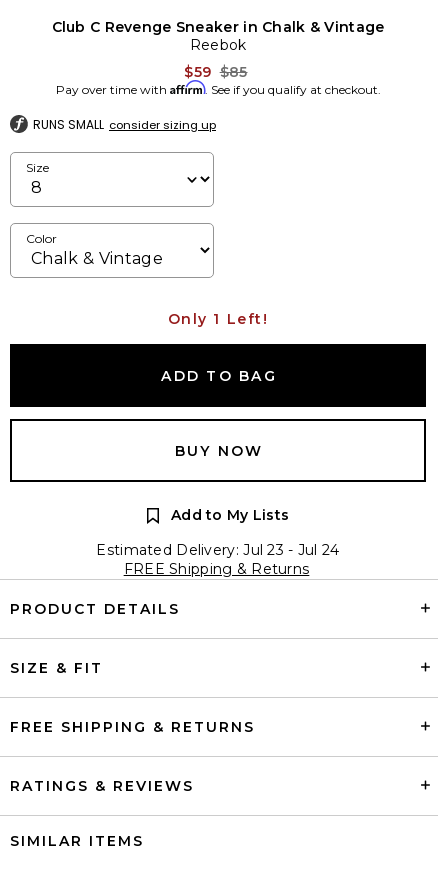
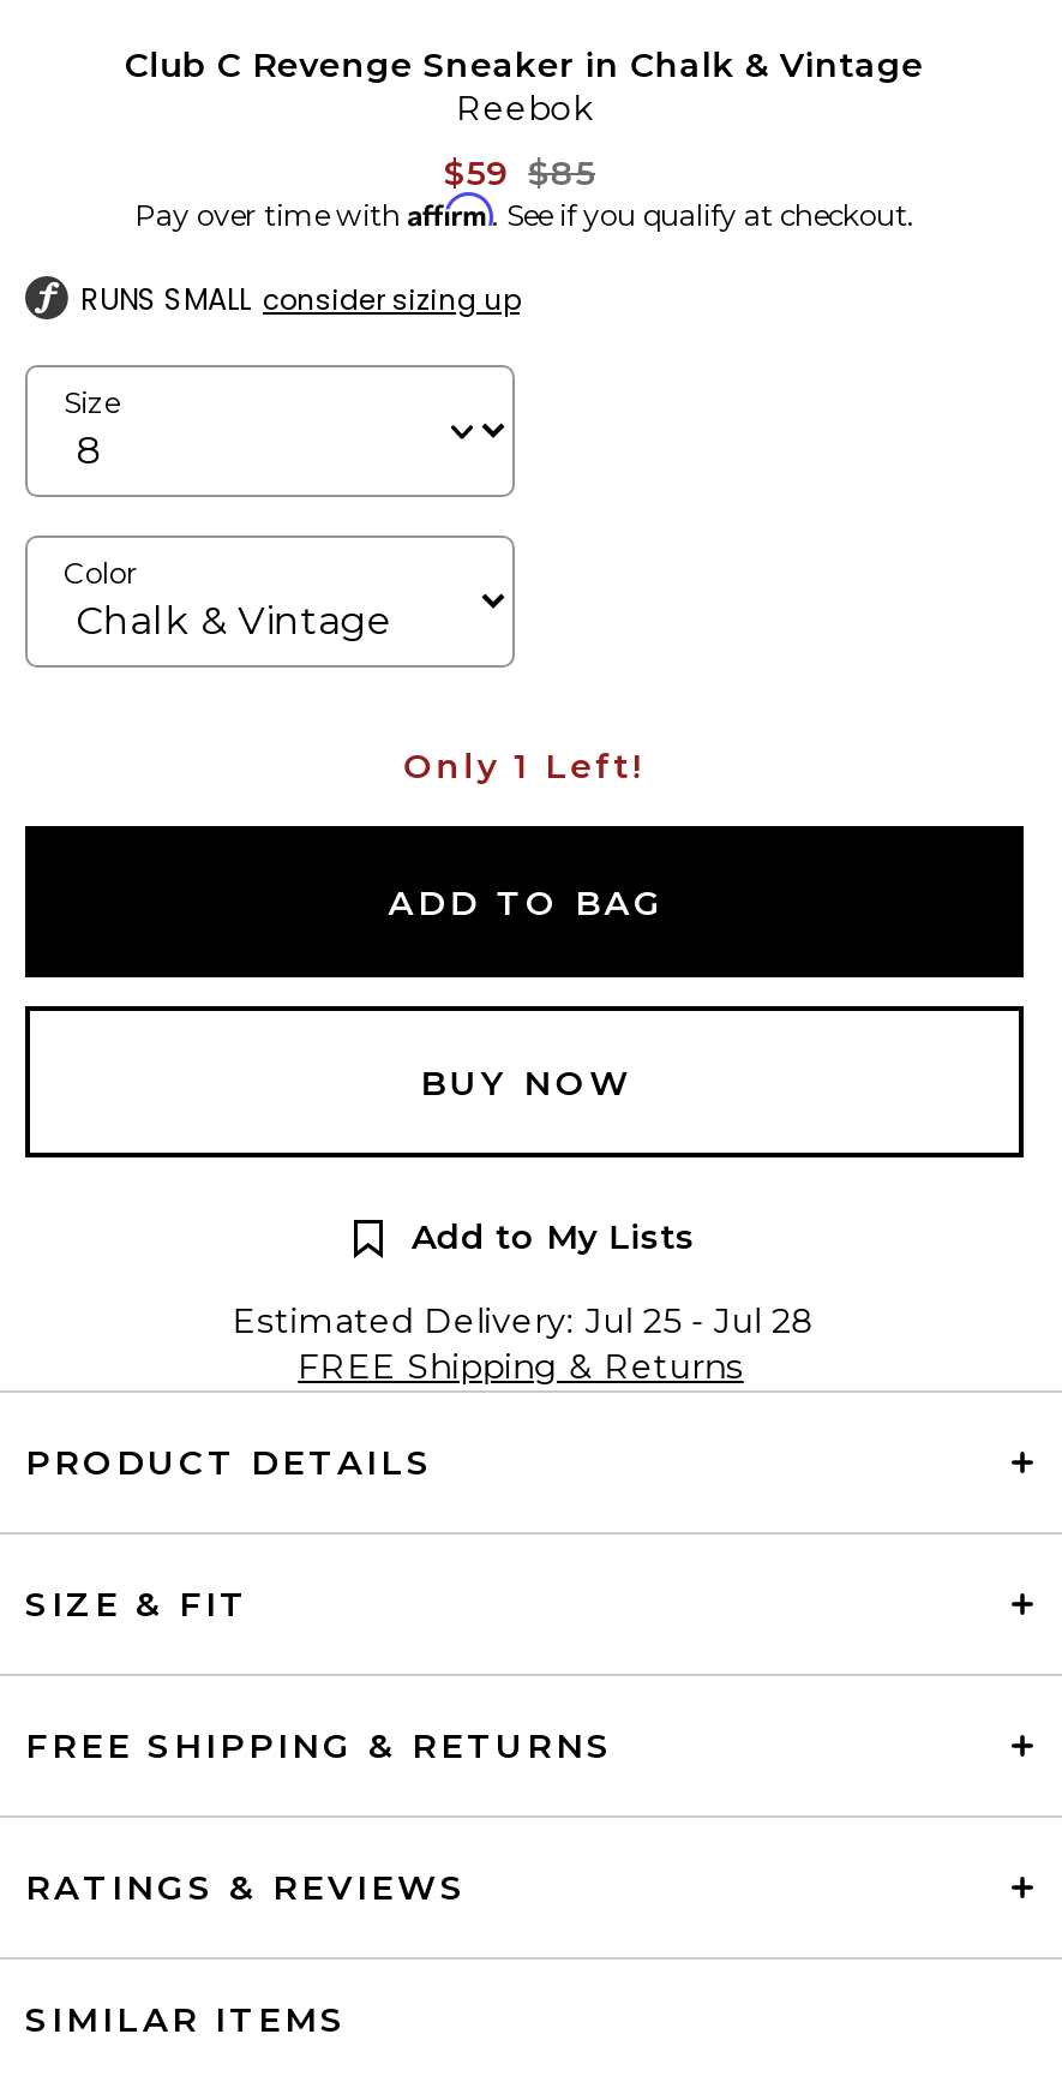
[96,541,340,559] Estimated Delivery: Jul 23 - Jul 24 -> [233,1299,816,1342] Estimated Delivery: Jul 25 - Jul 28

